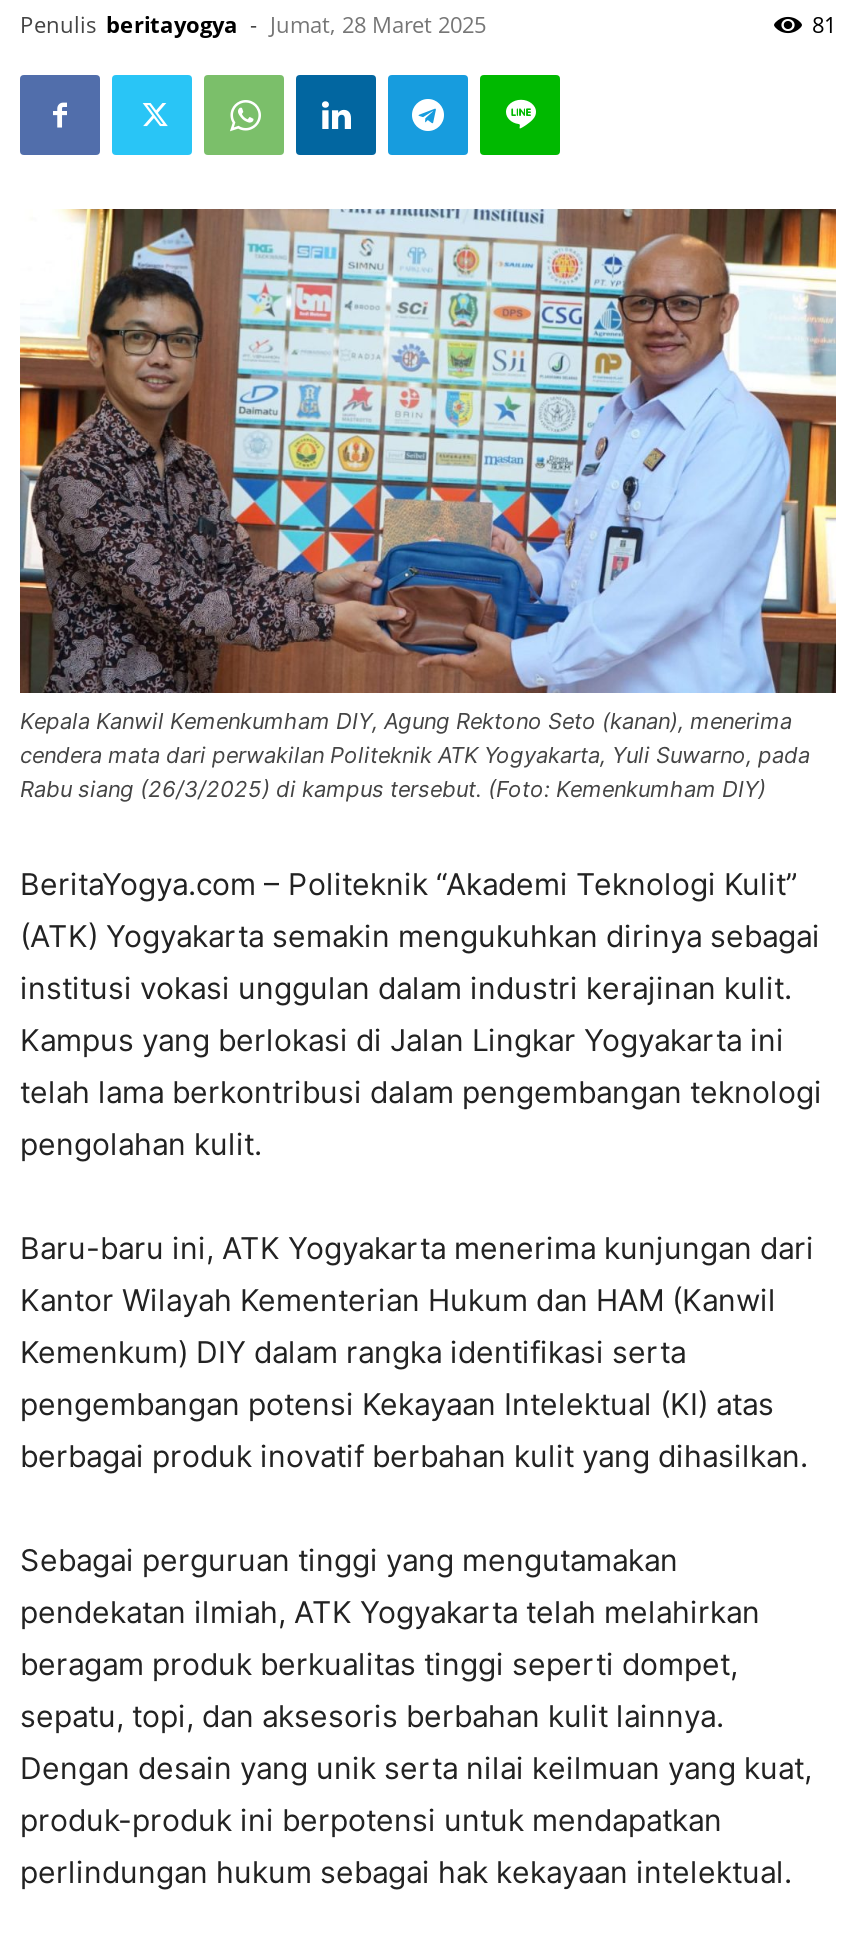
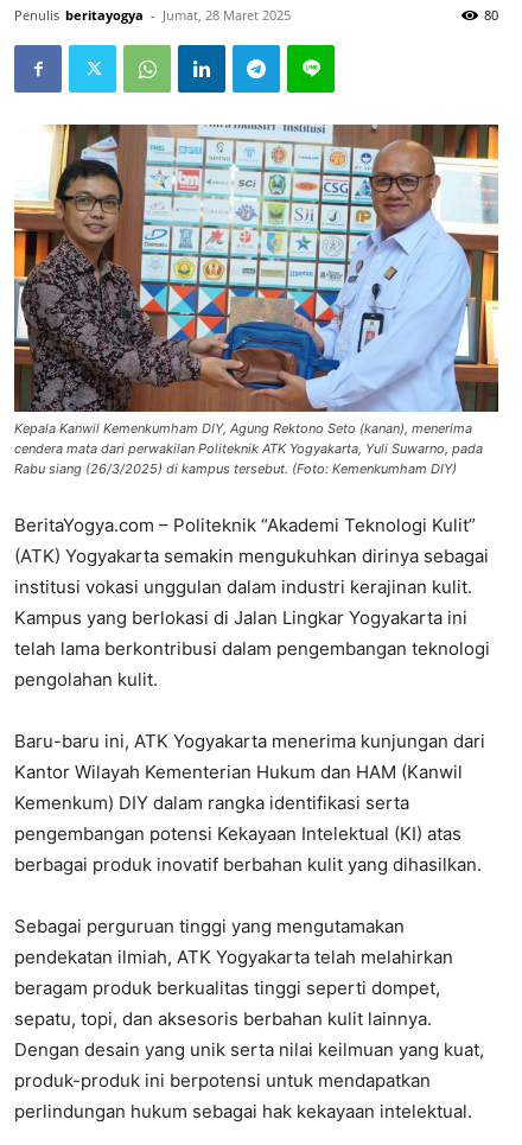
[812,9,836,39] 81 -> [484,6,498,24] 80

